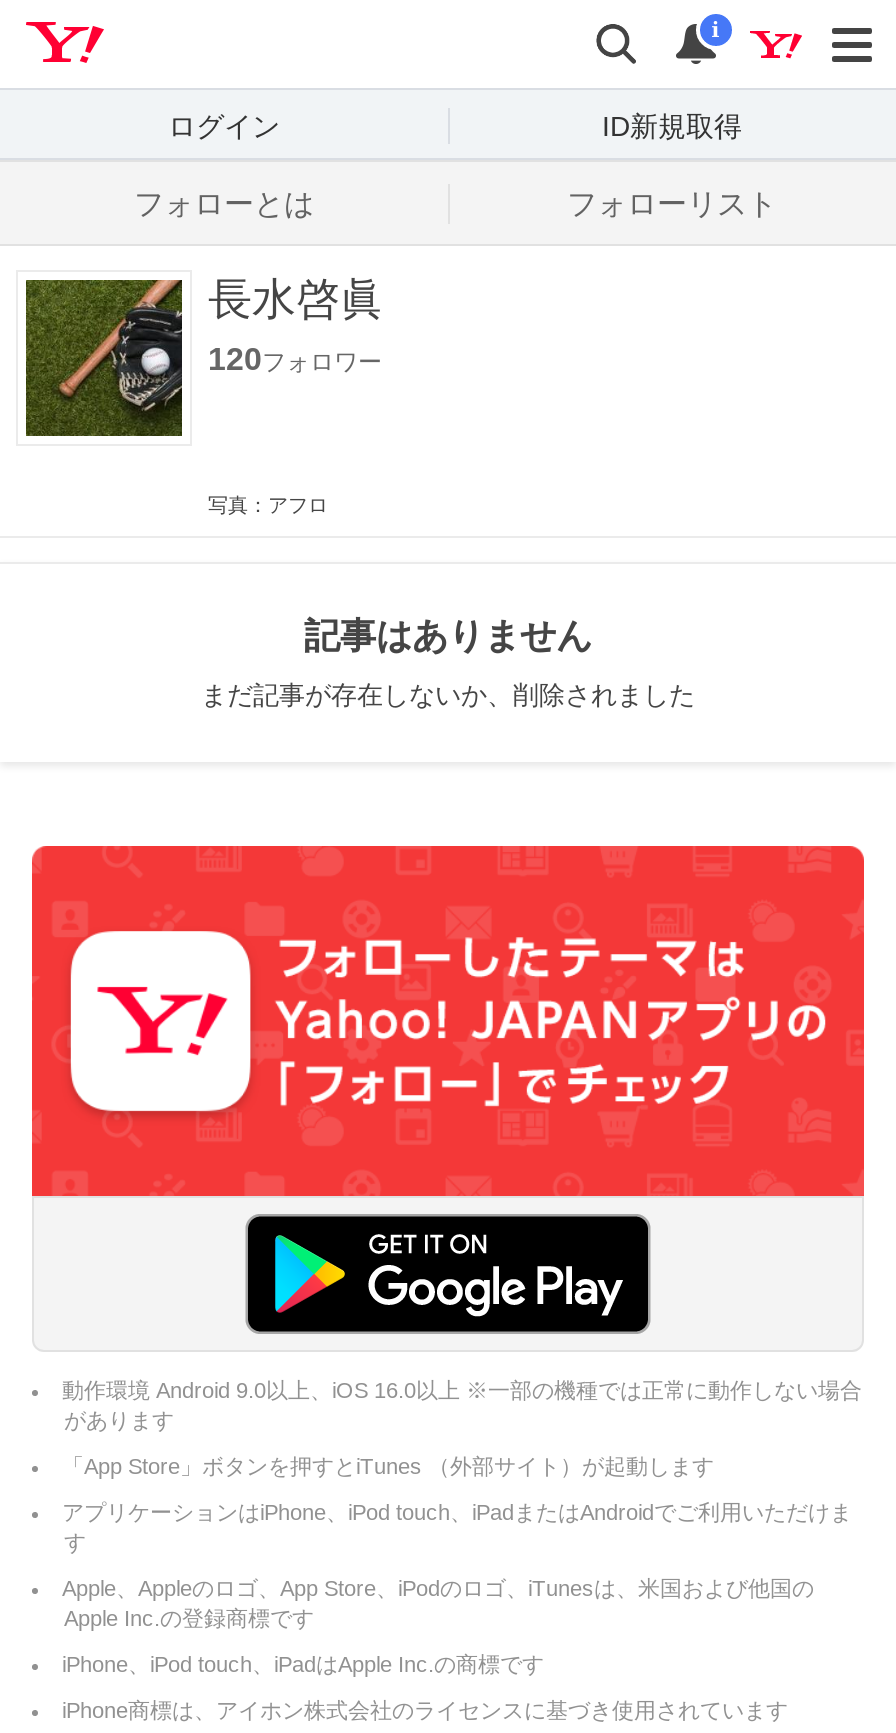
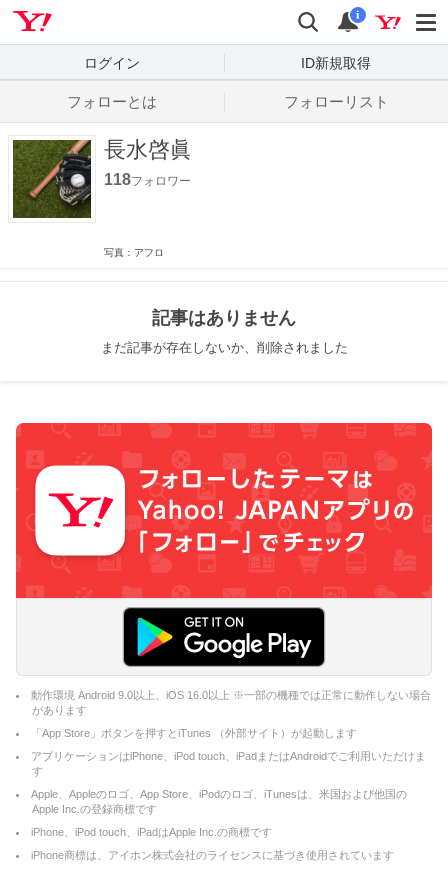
[208,342,382,376] 120フォロワー -> [104,171,191,188] 118フォロワー

